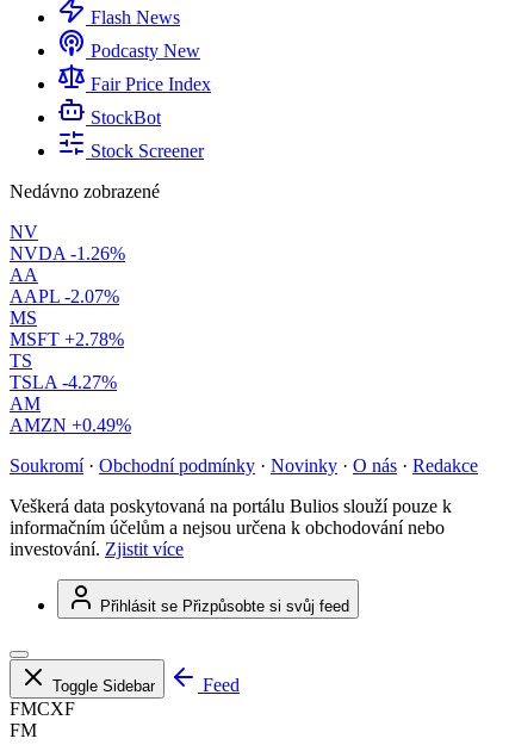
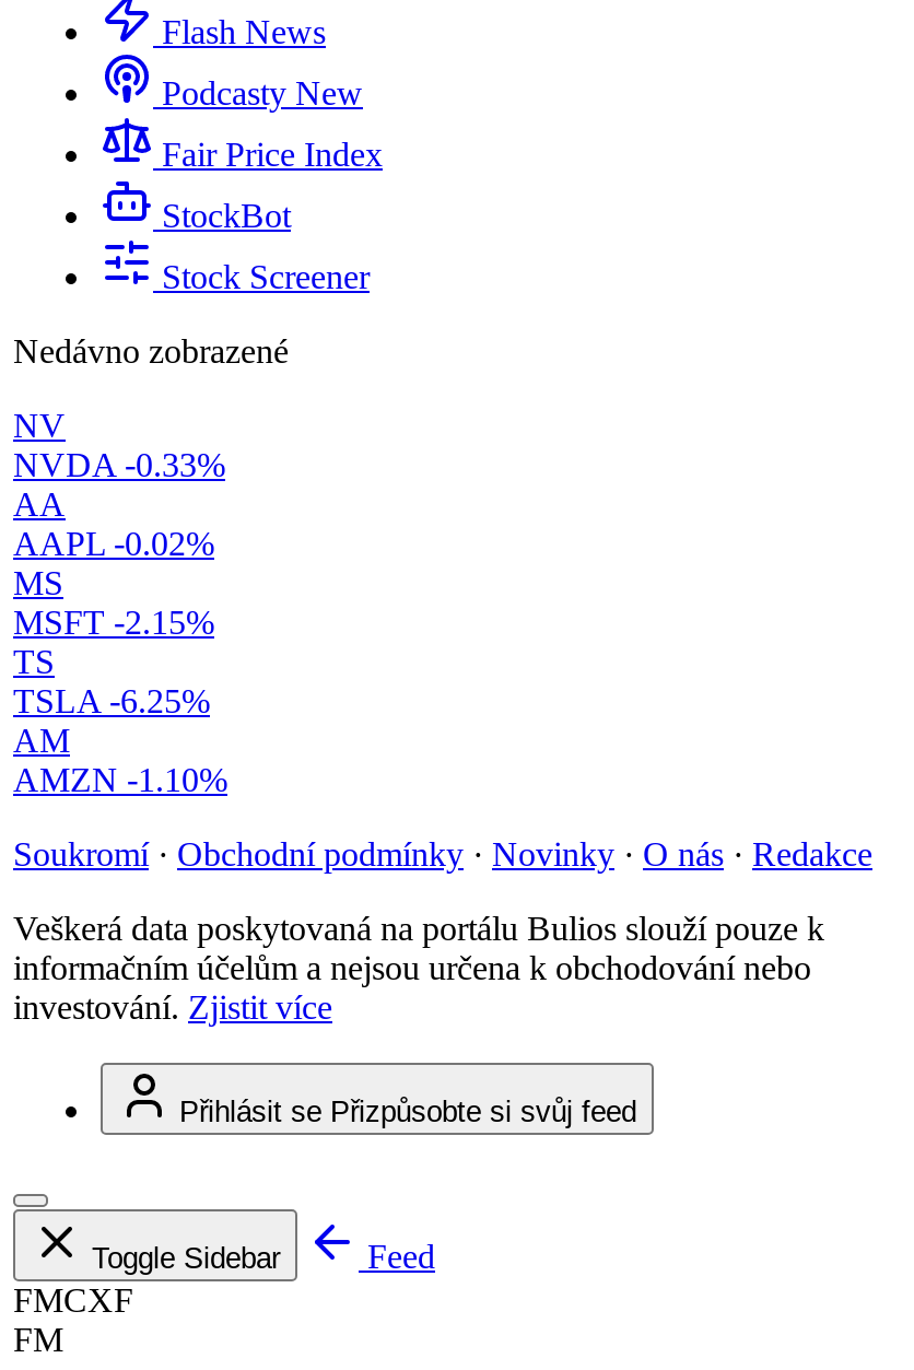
[10,243,125,264] NVDA -1.26% -> [13,446,225,483] NVDA -0.33%
[10,286,119,306] AAPL -2.07% -> [13,525,214,562] AAPL -0.02%
[10,329,124,349] MSFT +2.78% -> [13,604,214,641] MSFT -2.15%
[10,372,117,392] TSLA -4.27% -> [13,682,210,720] TSLA -6.25%
[10,415,131,435] AMZN +0.49% -> [13,761,227,798] AMZN -1.10%

